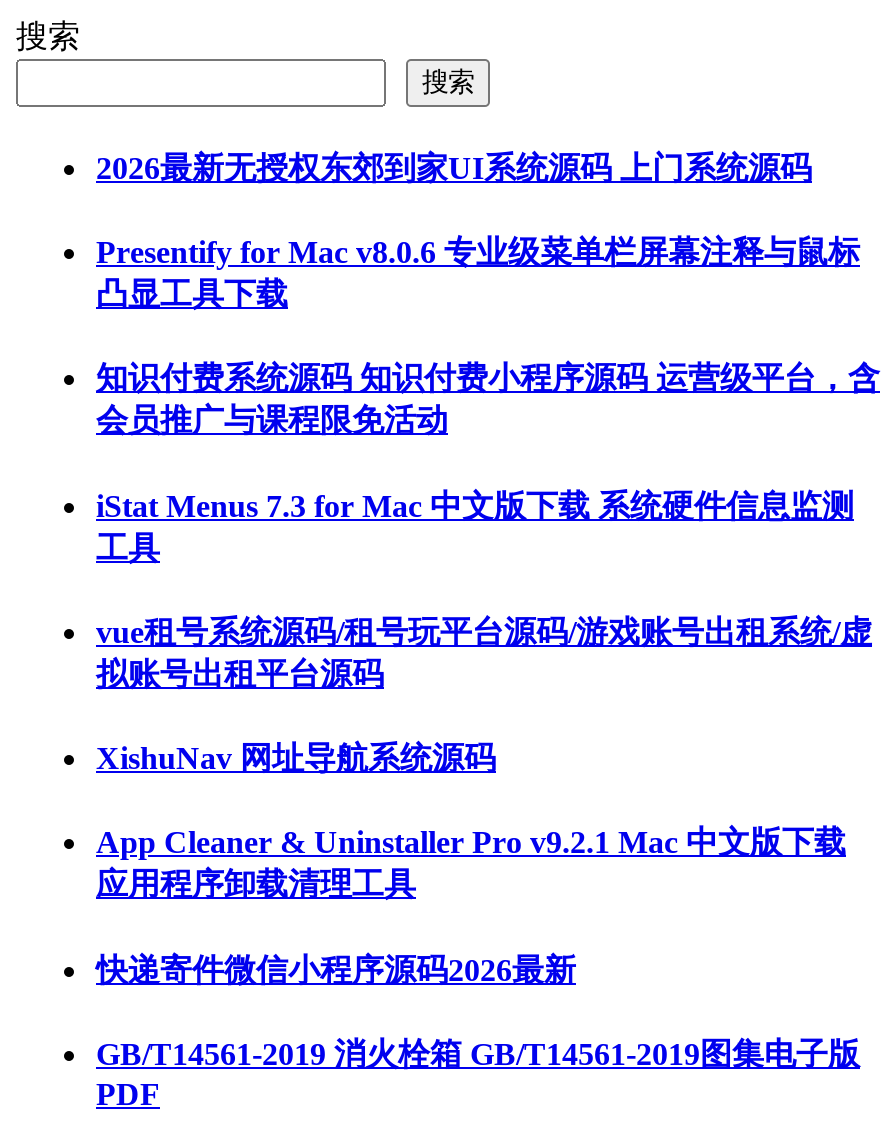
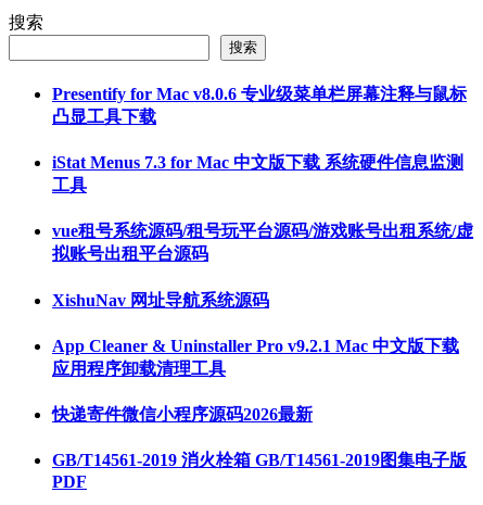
[96,151,812,185] 2026最新无授权东郊到家UI系统源码 上门系统源码 -> none
[96,362,880,438] 知识付费系统源码 知识付费小程序源码 运营级平台，含 | 会员推广与课程限免活动 -> none

